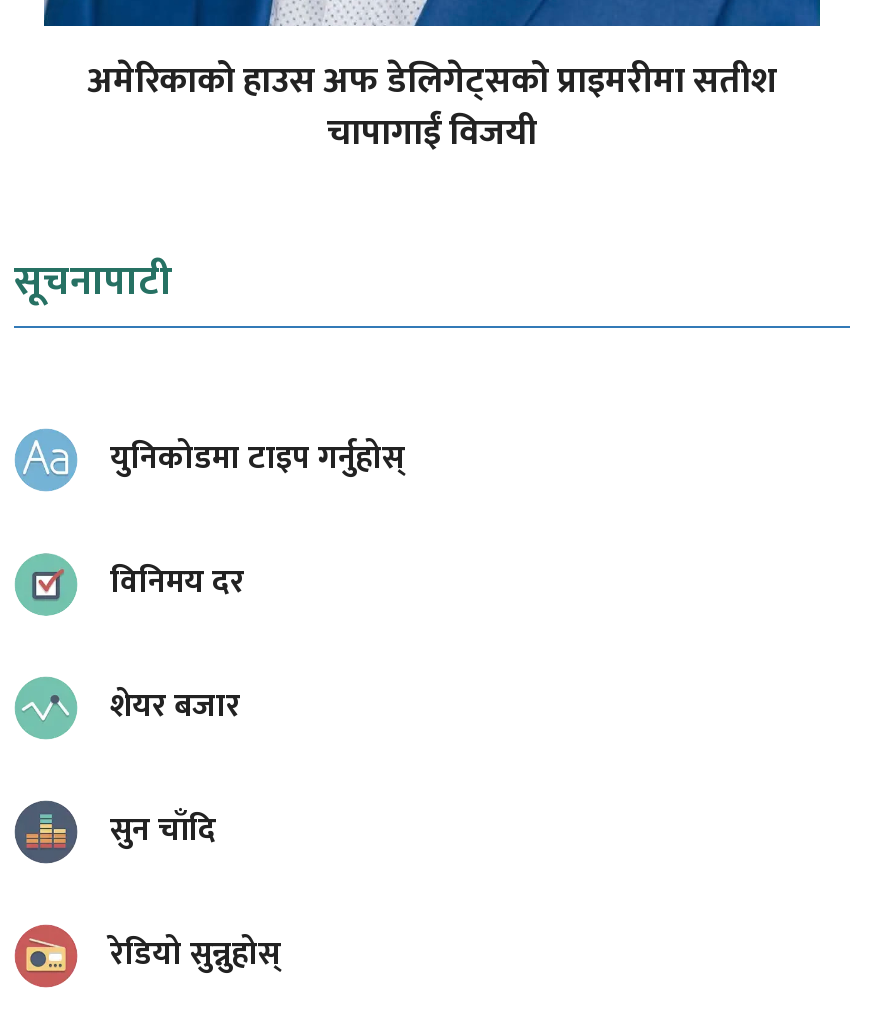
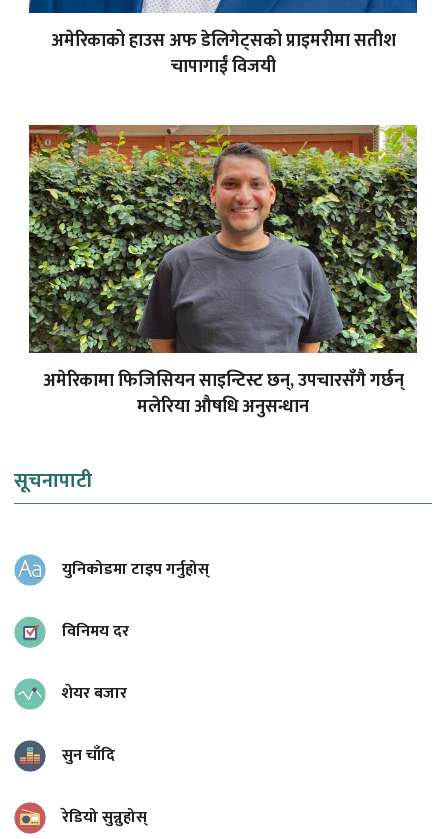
none -> [28,124,418,422] [image] | अमेरिकामा फिजिसियन साइन्टिस्ट छन्, उपचारसँगै गर्छन् | मलेरिया औषधि अनुसन्धान

